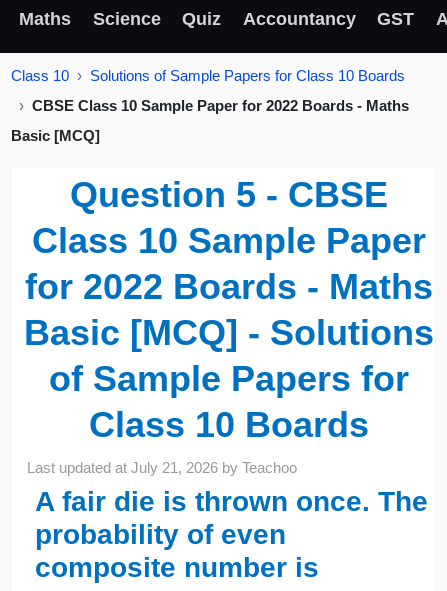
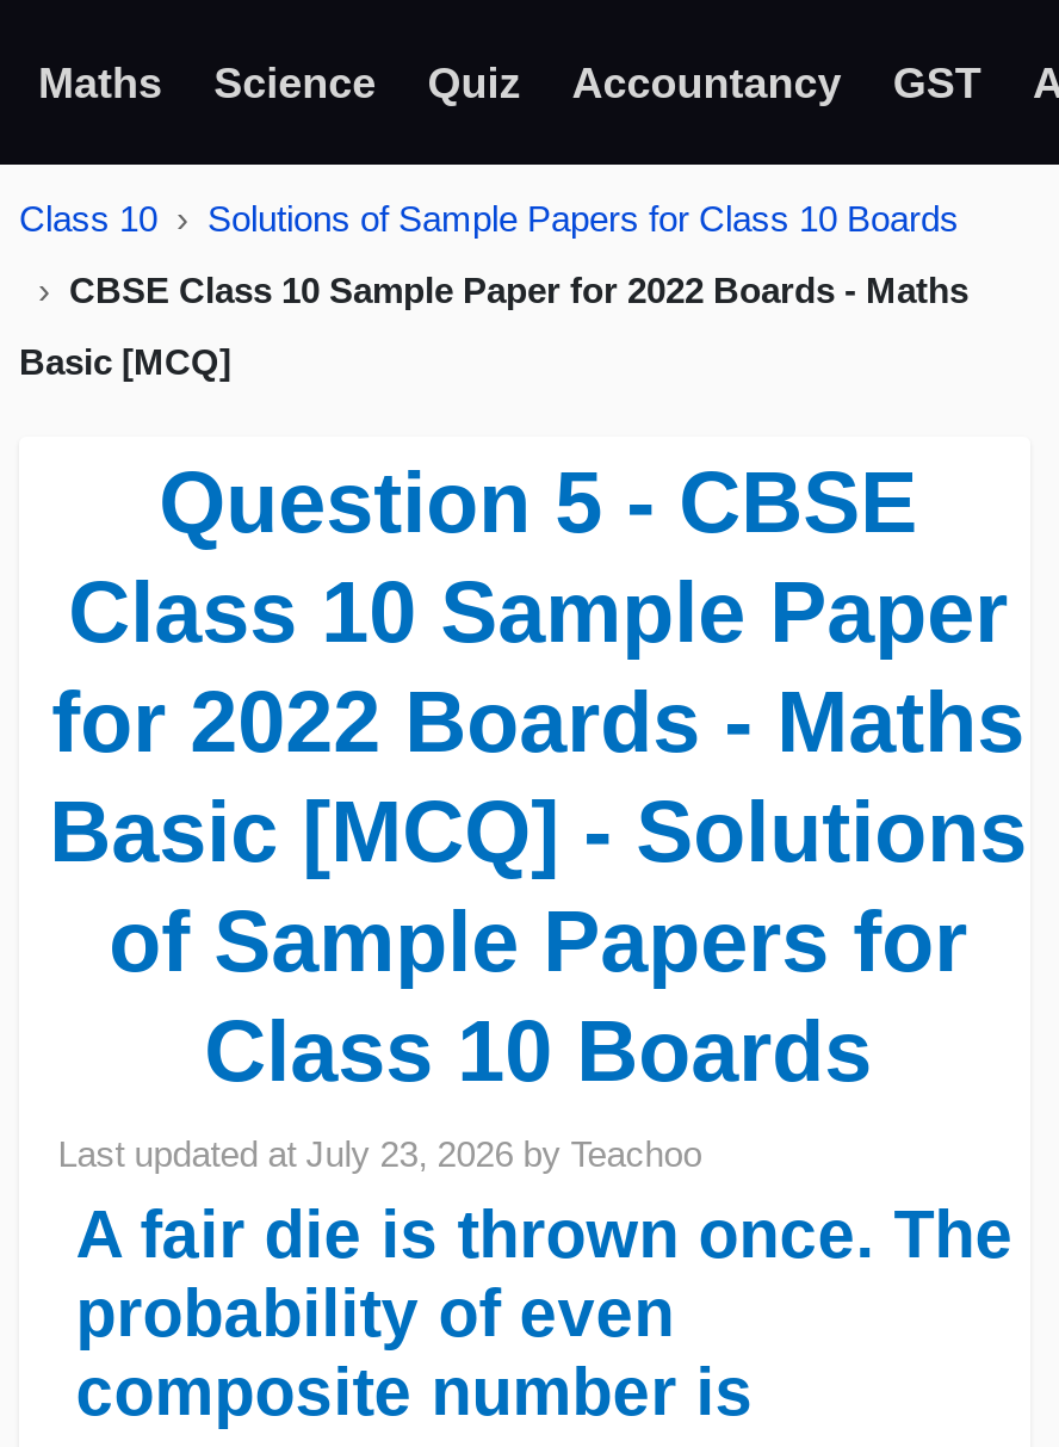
[27,459,297,476] Last updated at July 21, 2026 by Teachoo -> [58,1133,702,1174] Last updated at July 23, 2026 by Teachoo

